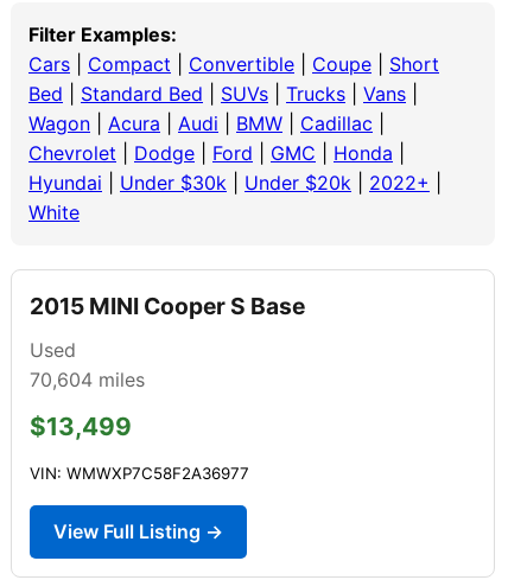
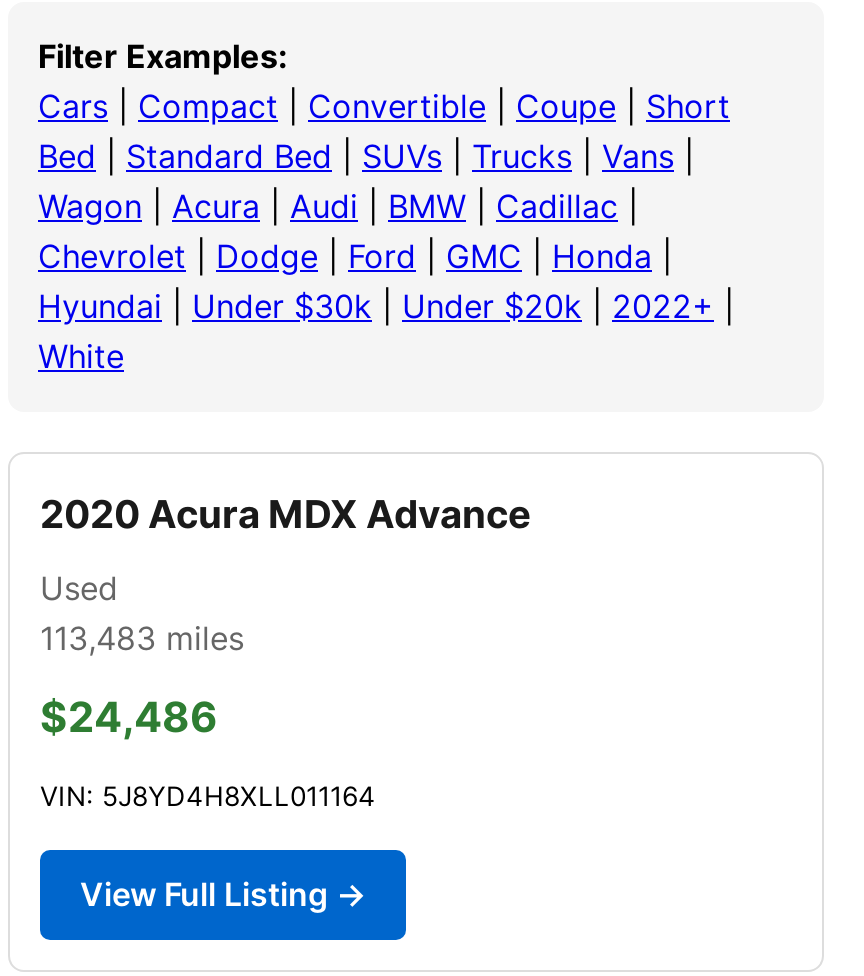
[30,292,305,320] 2015 MINI Cooper S Base -> [40,490,530,538] 2020 Acura MDX Advance
[30,368,145,391] 70,604 miles -> [40,618,244,658] 113,483 miles
[30,411,132,441] $13,499 -> [40,692,218,742] $24,486
[30,464,249,483] VIN: WMWXP7C58F2A36977 -> [40,780,376,812] VIN: 5J8YD4H8XLL011164

